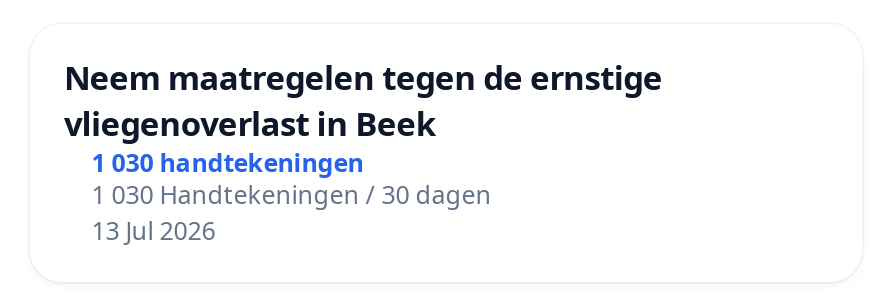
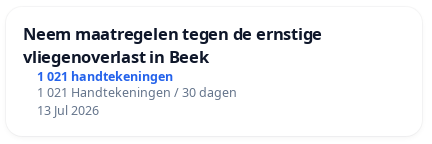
[92,147,364,181] 1 030 handtekeningen -> [37,68,173,85] 1 021 handtekeningen
[92,179,492,213] 1 030 Handtekeningen / 30 dagen -> [37,84,237,101] 1 021 Handtekeningen / 30 dagen

